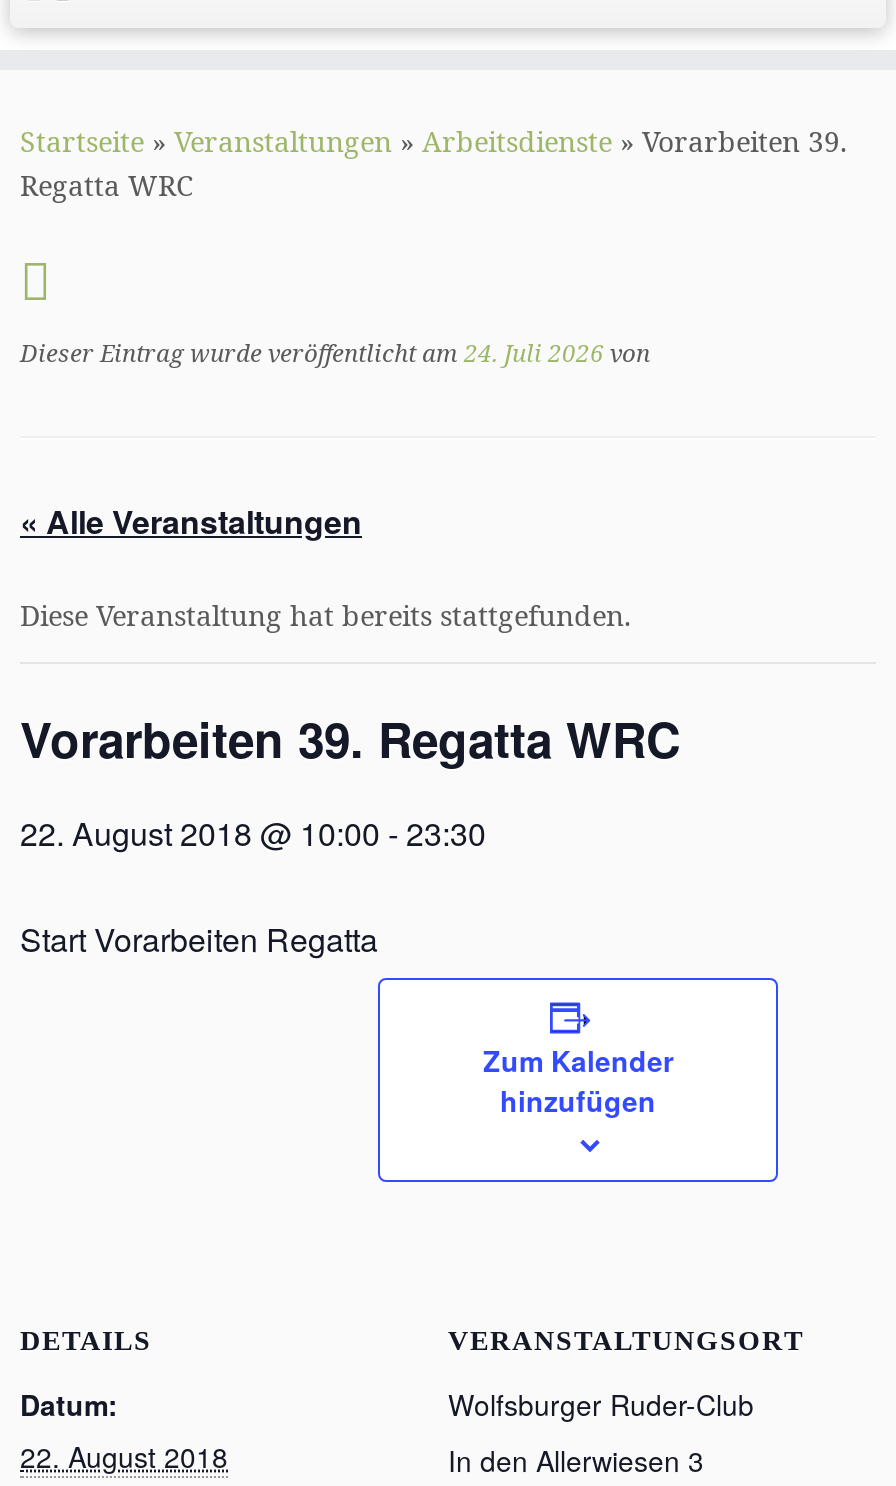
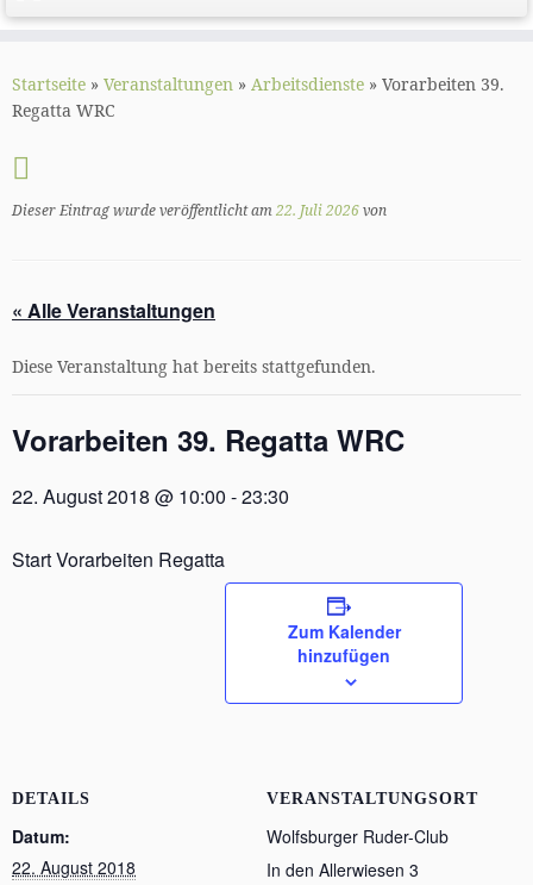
[20,335,650,369] Dieser Eintrag wurde veröffentlicht am 24. Juli 2026 von -> [12,200,387,220] Dieser Eintrag wurde veröffentlicht am 22. Juli 2026 von

